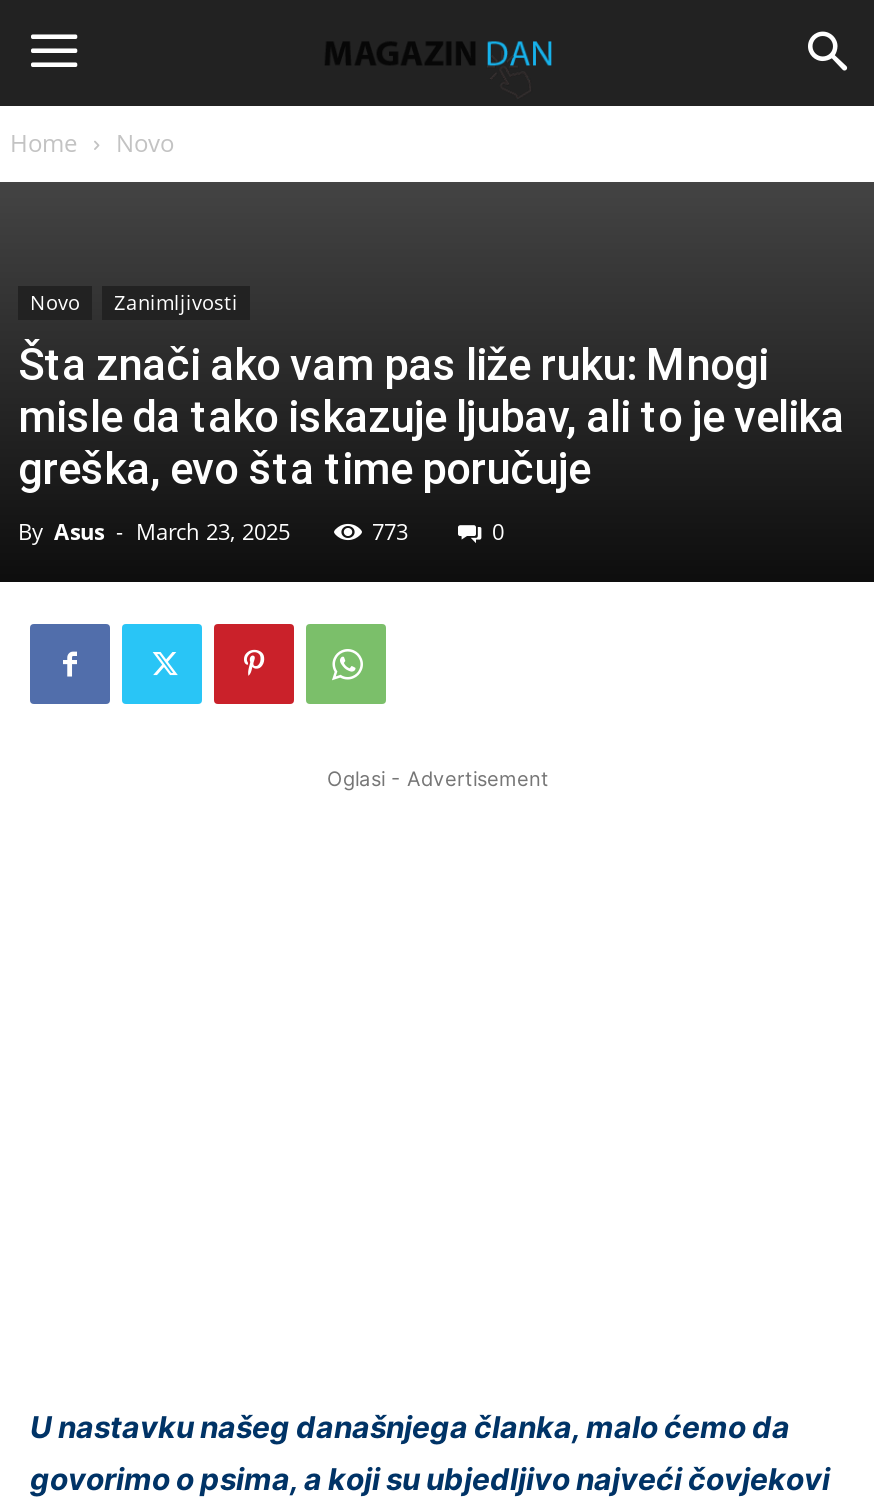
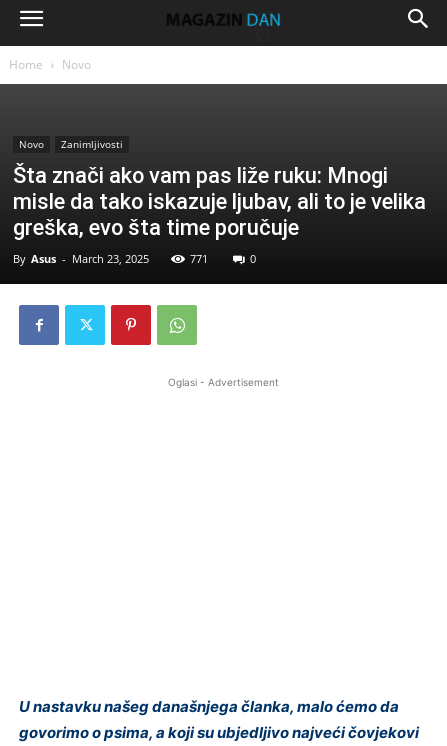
[372,516,408,546] 773 -> [190,251,208,266] 771

